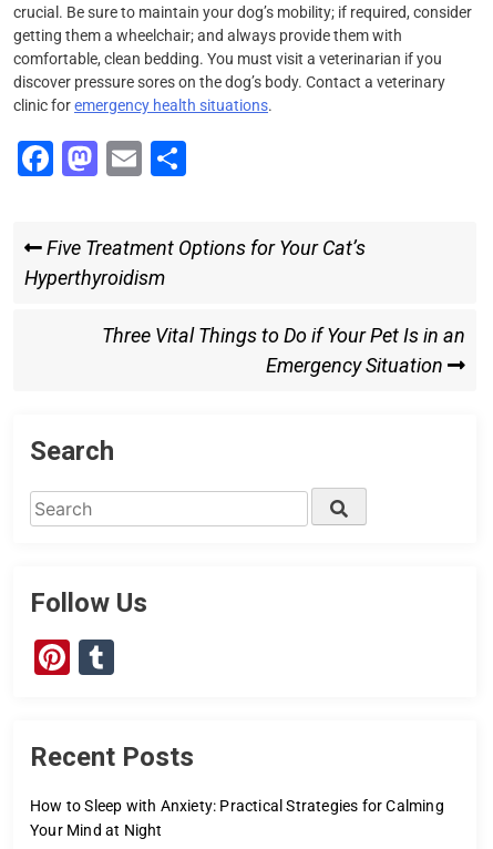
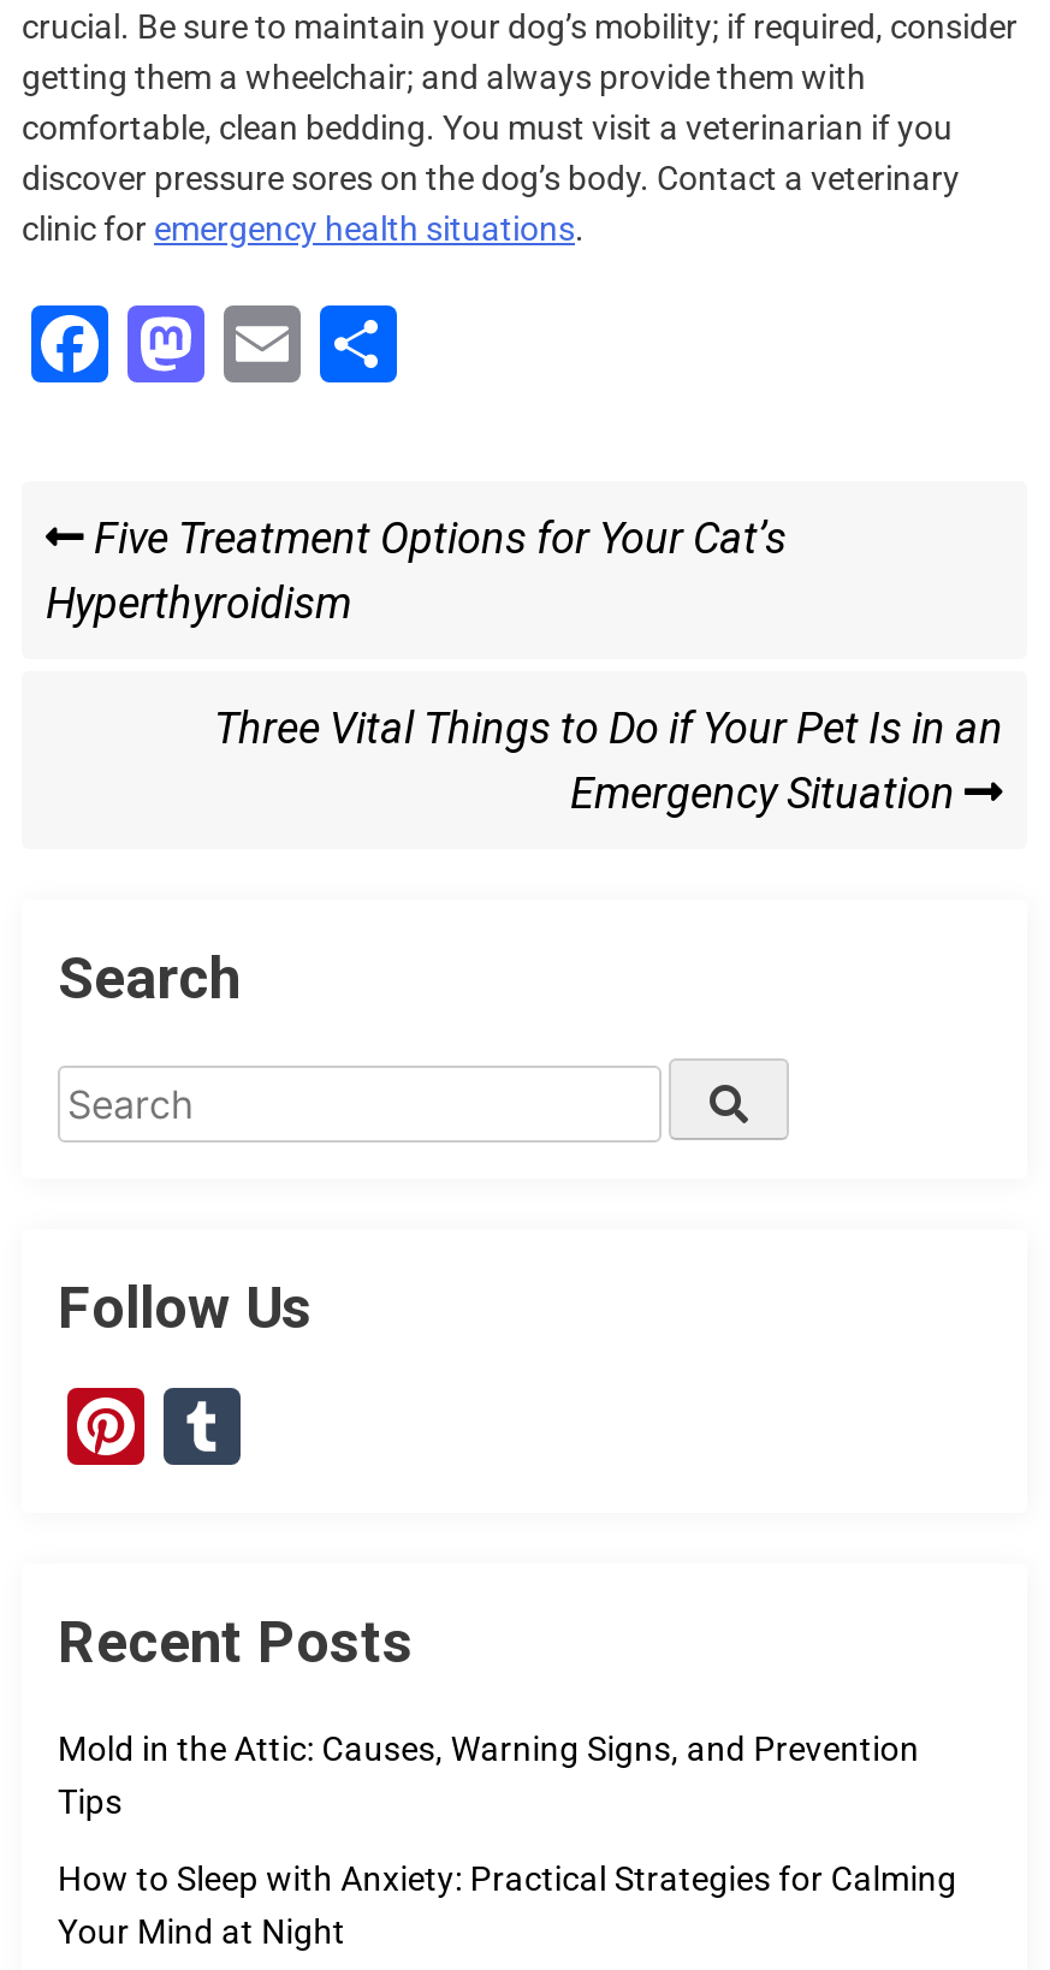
none -> [58,1729,919,1820] Mold in the Attic: Causes, Warning Signs, and Prevention | Tips

